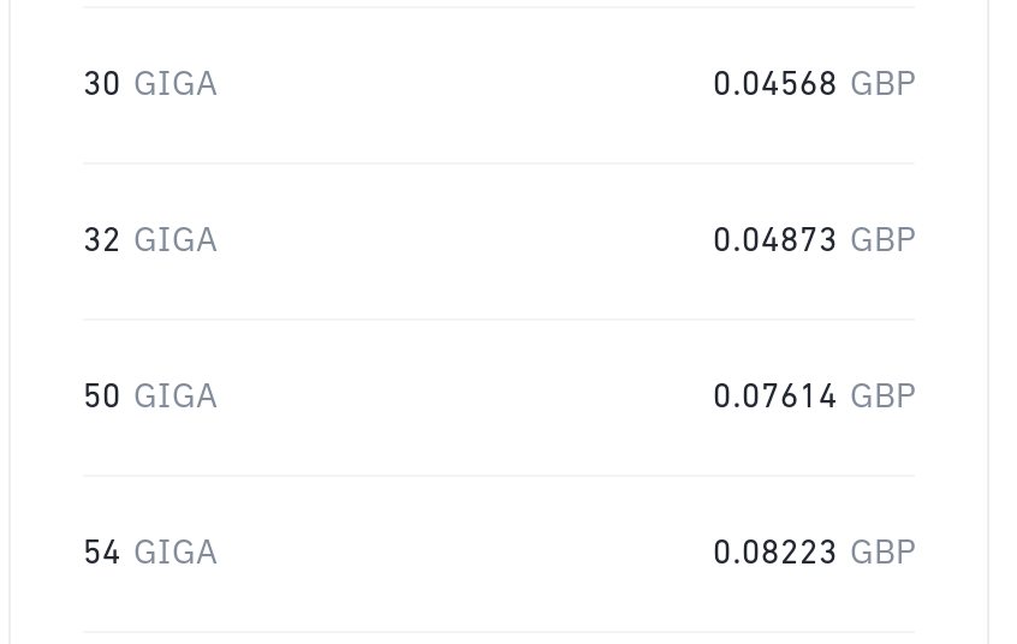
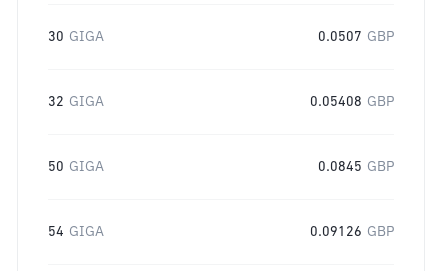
[713,68,915,102] 0.04568 GBP -> [318,30,394,44] 0.0507 GBP
[713,225,915,258] 0.04873 GBP -> [310,95,394,109] 0.05408 GBP
[713,381,915,415] 0.07614 GBP -> [318,160,394,174] 0.0845 GBP
[713,537,915,571] 0.08223 GBP -> [310,225,394,239] 0.09126 GBP

